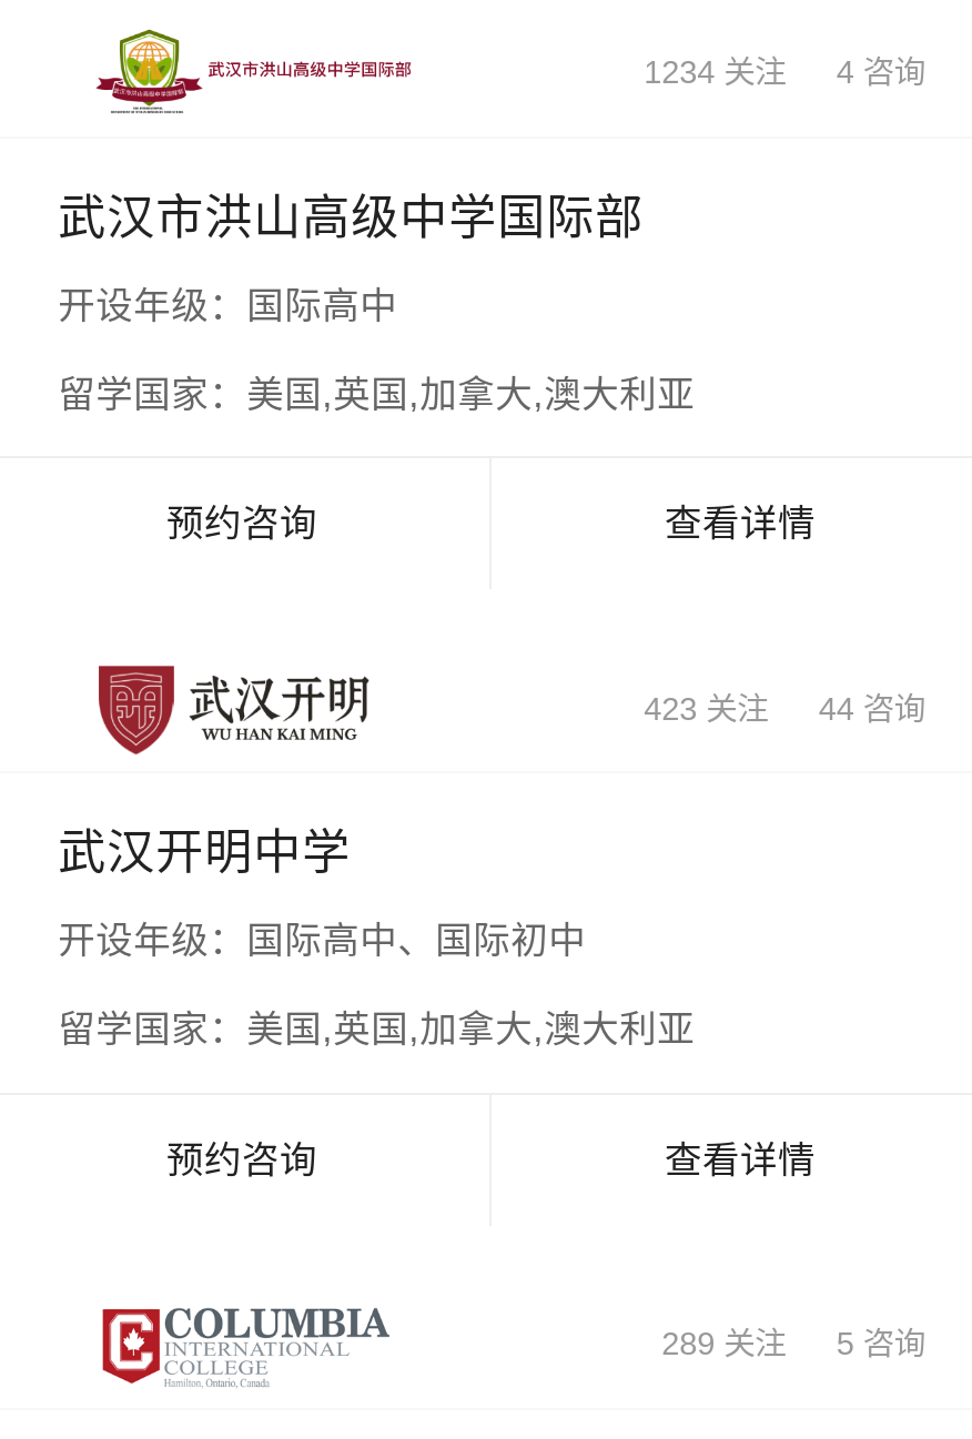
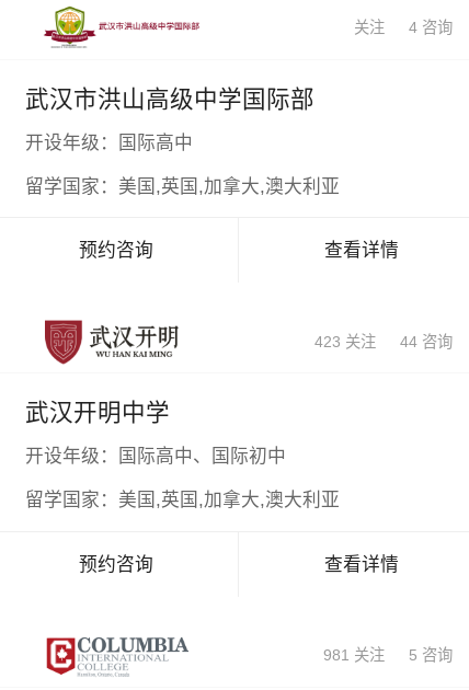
[644,55,786,90] 1234 关注 -> [354,19,384,36] 关注
[662,1327,925,1362] 289 关注 5 咨询 -> [323,647,453,664] 981 关注 5 咨询

